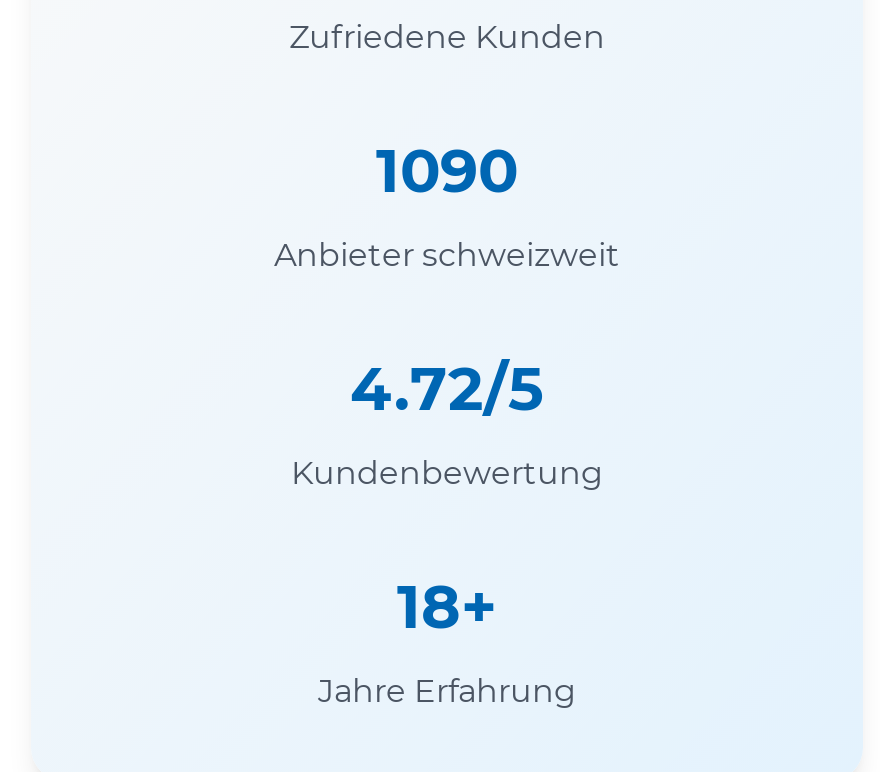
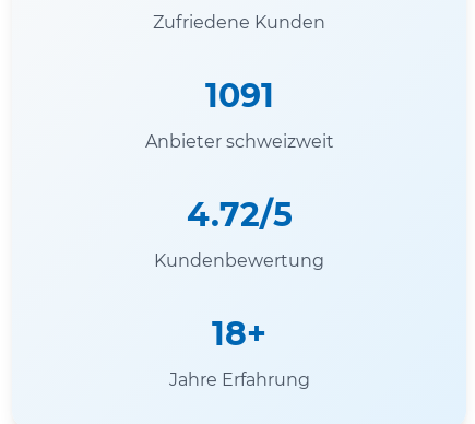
[376,134,518,208] 1090 -> [205,75,274,116] 1091

